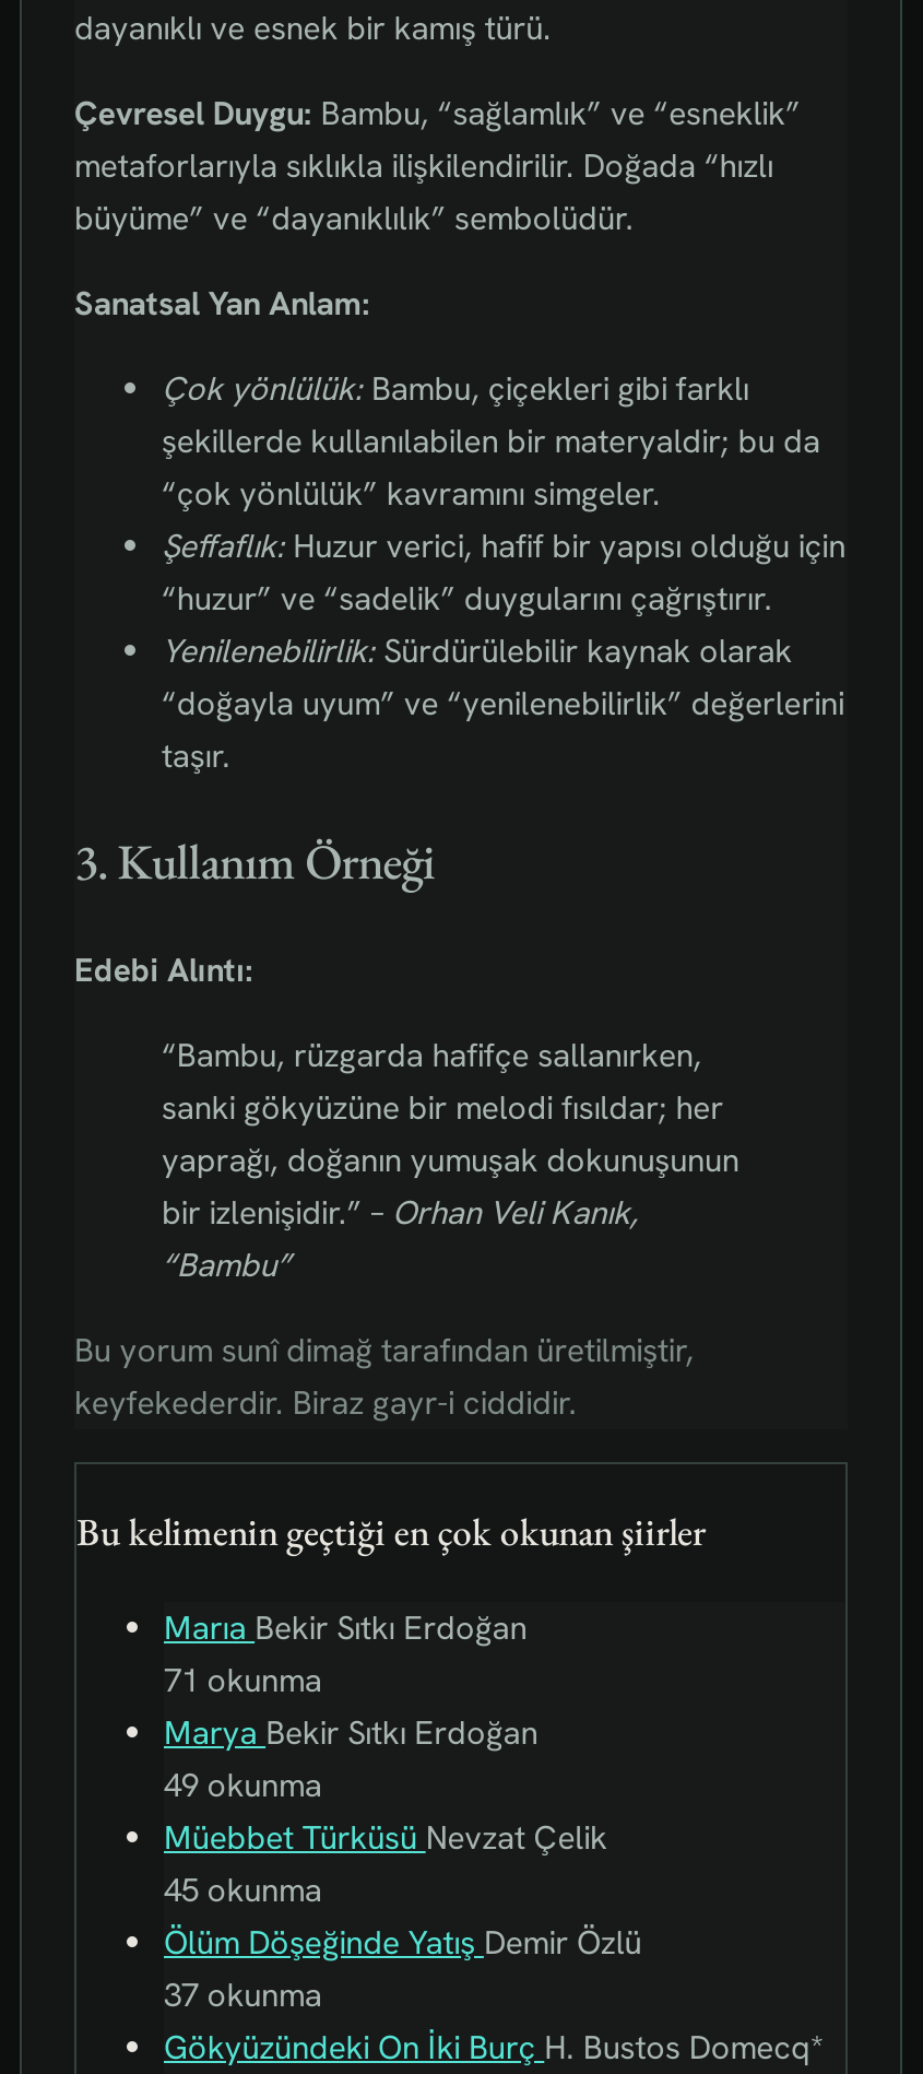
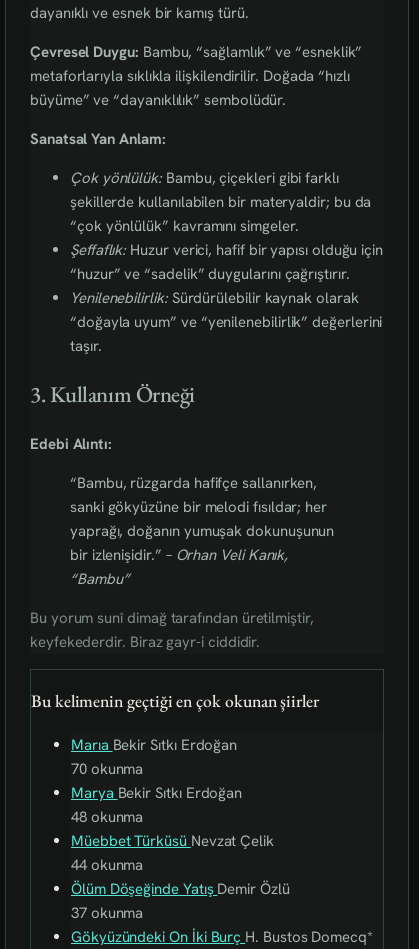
[164,1659,322,1702] 71 okunma -> [71,759,143,779] 70 okunma
[164,1763,322,1807] 49 okunma -> [71,807,143,827] 48 okunma
[164,1868,322,1912] 45 okunma -> [71,855,143,875] 44 okunma

